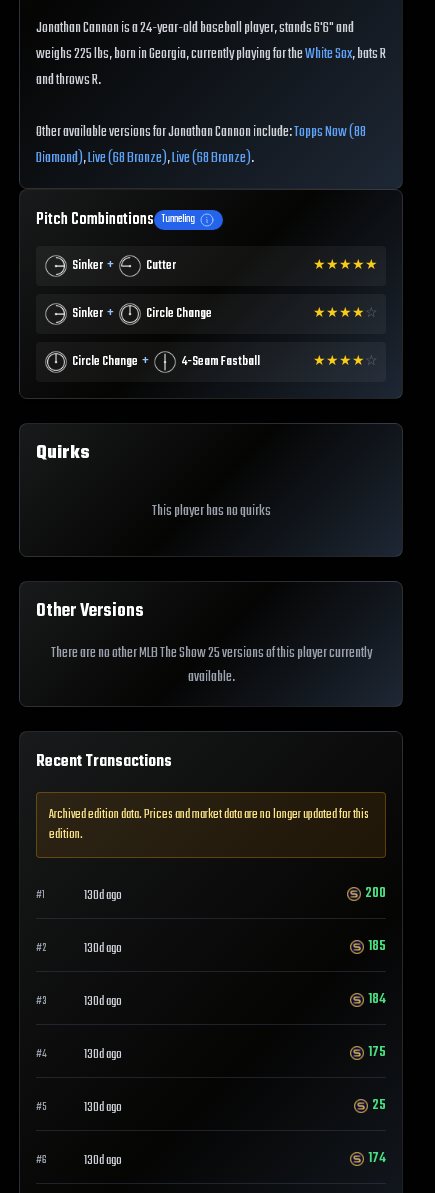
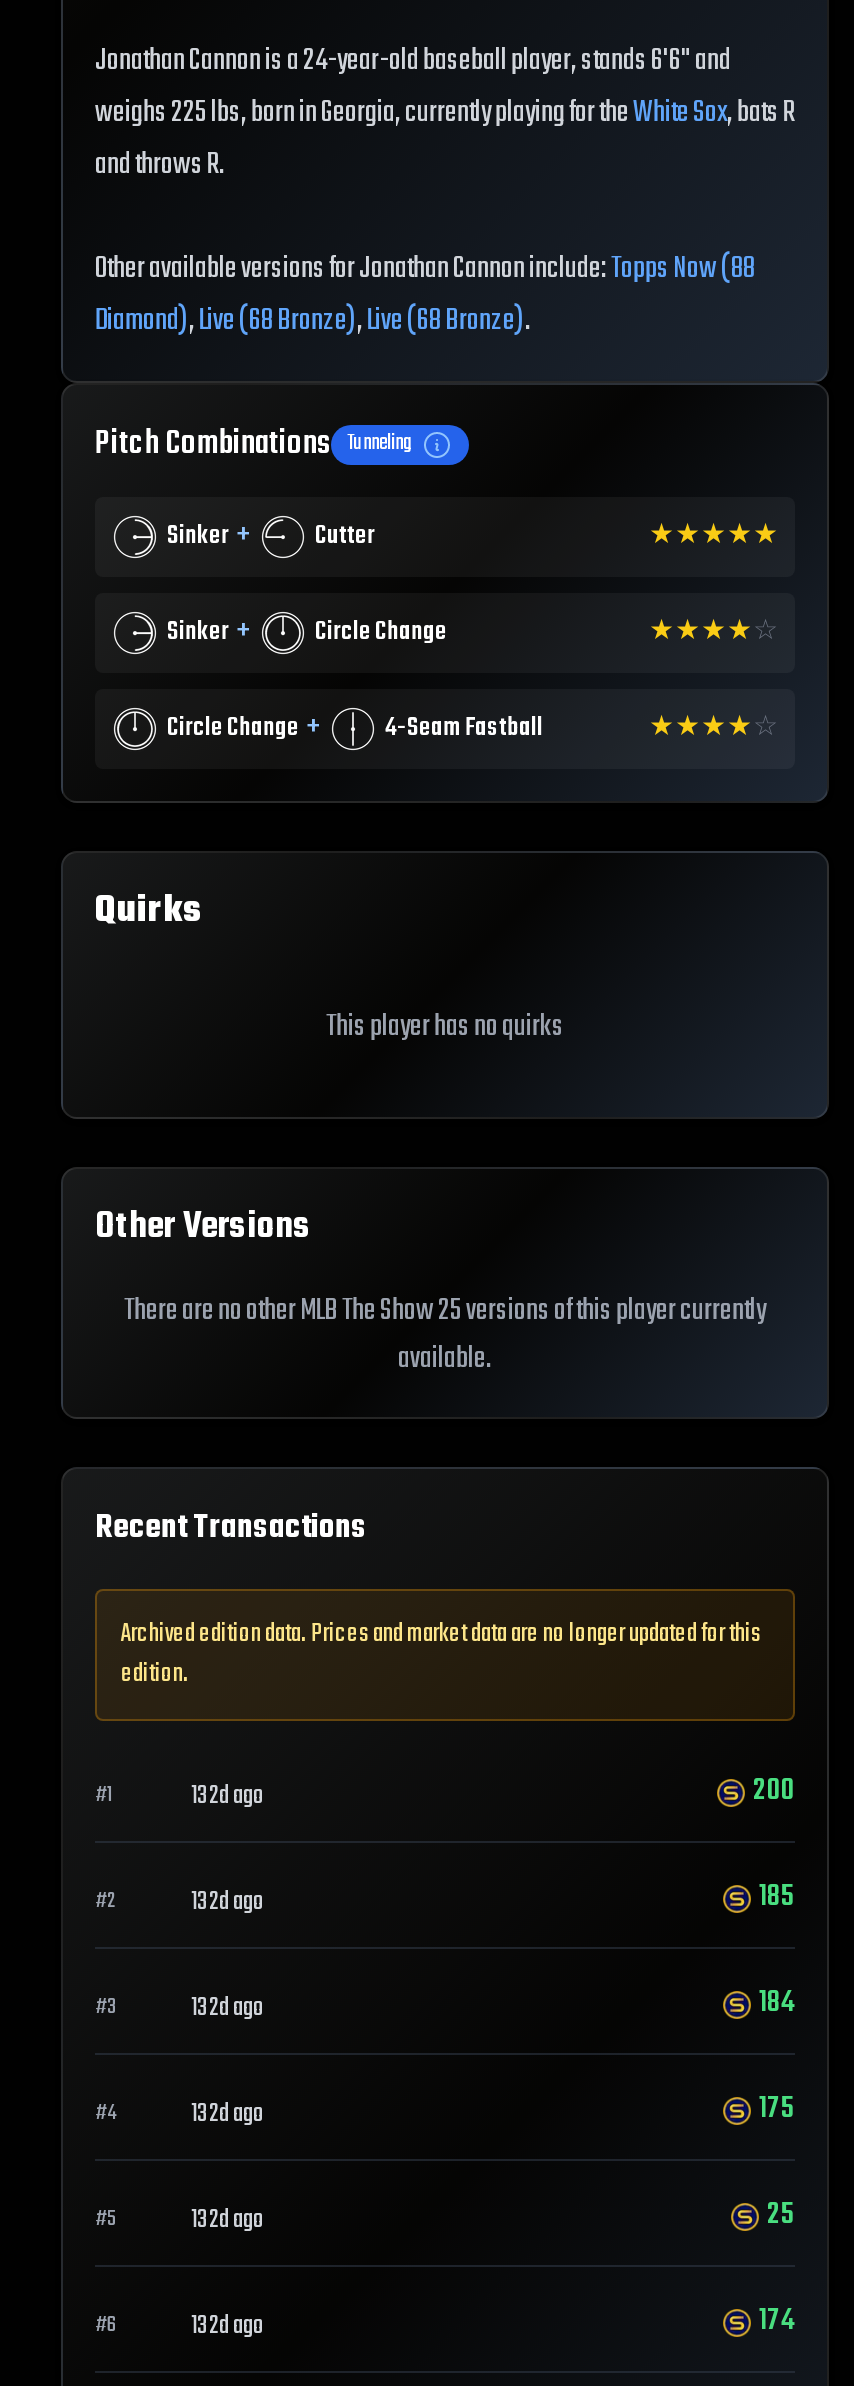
[84,886,122,906] 130d ago -> [191,1777,265,1817] 132d ago
[84,939,122,959] 130d ago -> [191,1883,265,1923] 132d ago
[84,992,122,1012] 130d ago -> [191,1989,265,2029] 132d ago
[84,1045,122,1065] 130d ago -> [191,2095,265,2135] 132d ago
[84,1098,122,1118] 130d ago -> [191,2201,265,2241] 132d ago
[84,1151,122,1171] 130d ago -> [191,2307,265,2347] 132d ago

